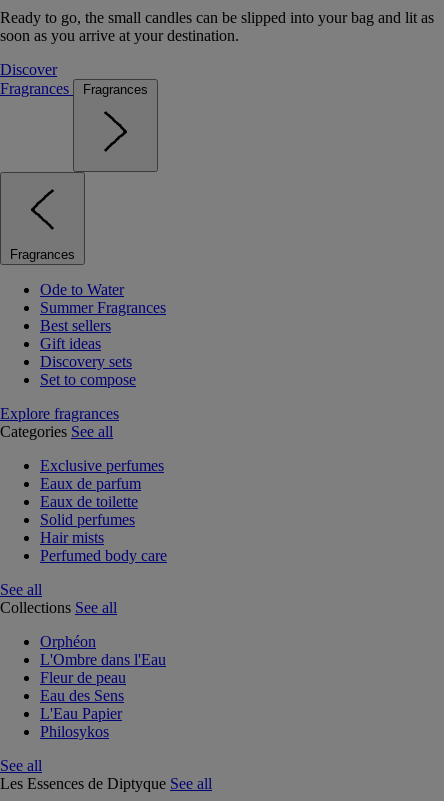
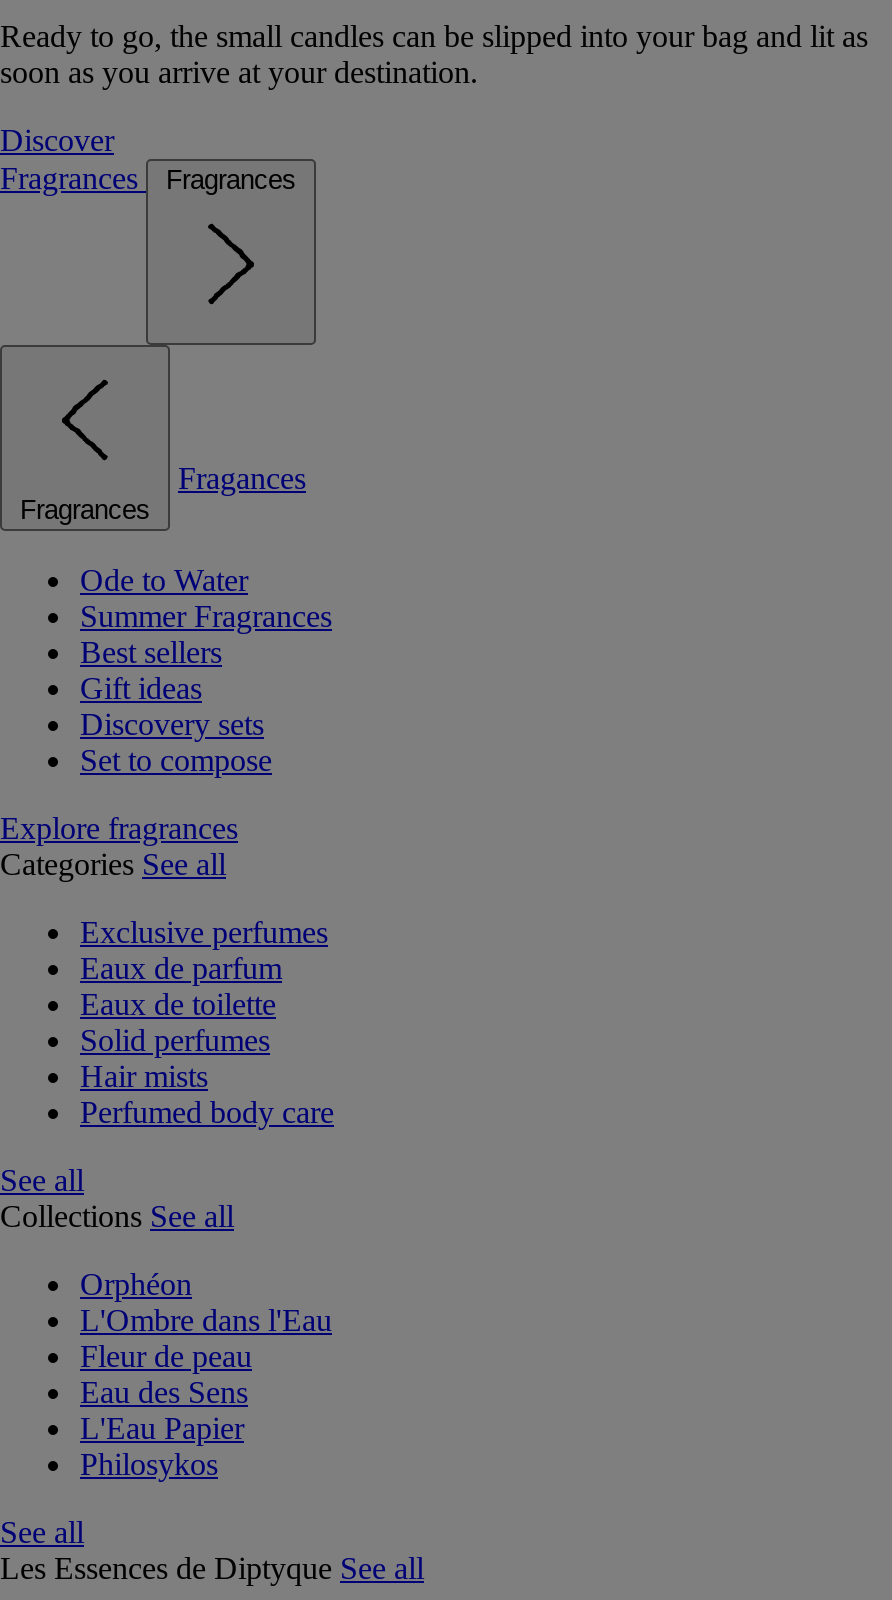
none -> [178,461,306,495] Fragances

